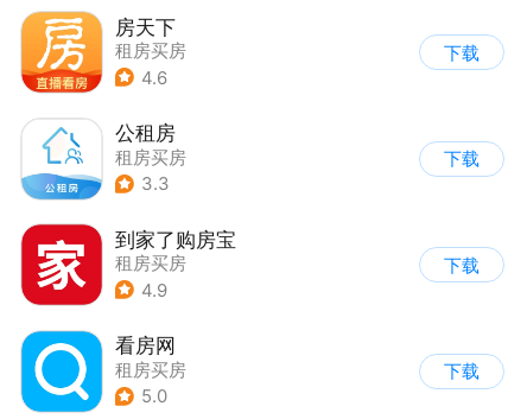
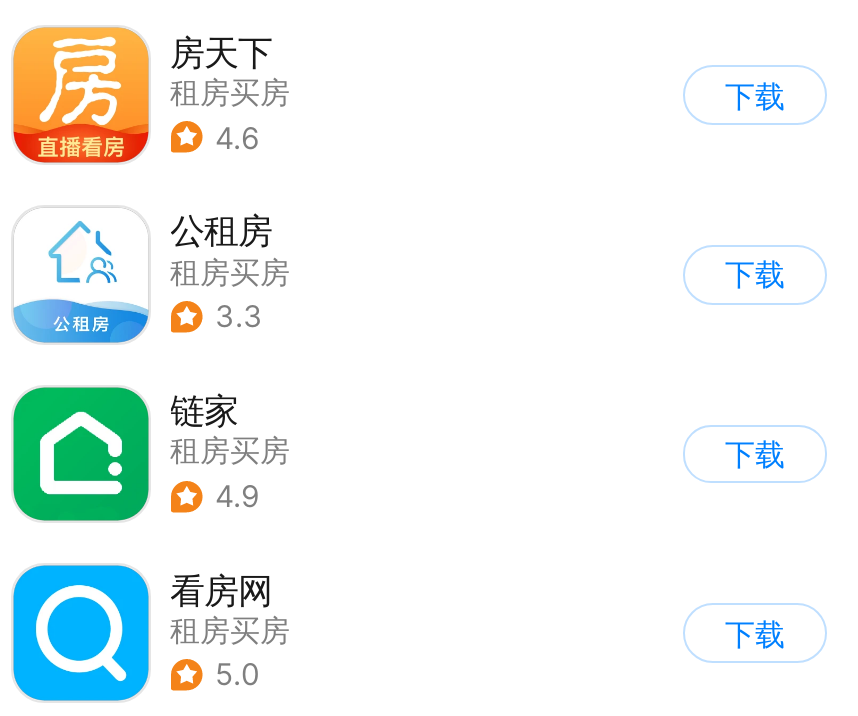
[20,223,236,306] [image] | 到家了购房宝 -> [11,385,238,523] [image] | 链家

